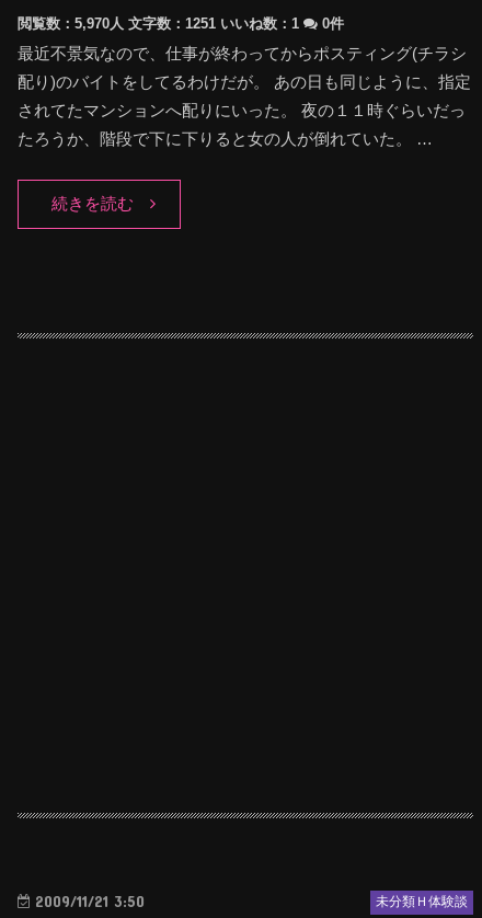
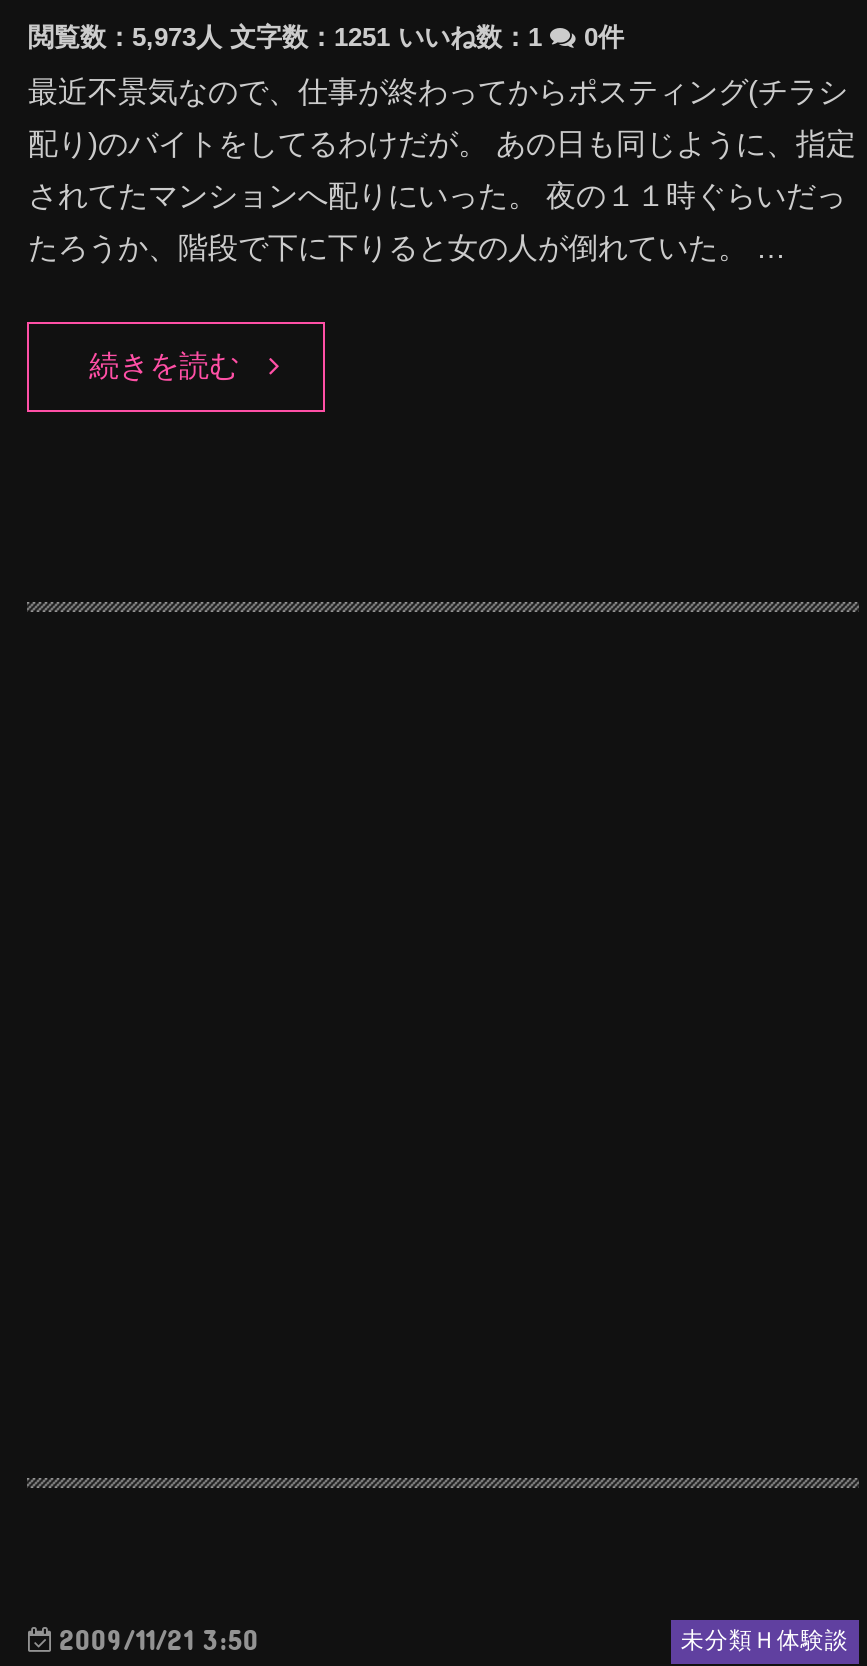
[18,15,300,32] 閲覧数：5,970人 文字数：1251 いいね数：1 -> [28,22,542,52] 閲覧数：5,973人 文字数：1251 いいね数：1

